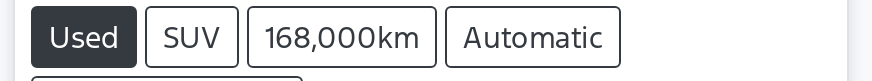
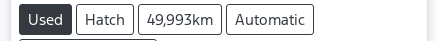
[163,18,419,56] SUV | 168,000km -> [85,9,213,28] Hatch | 49,993km

